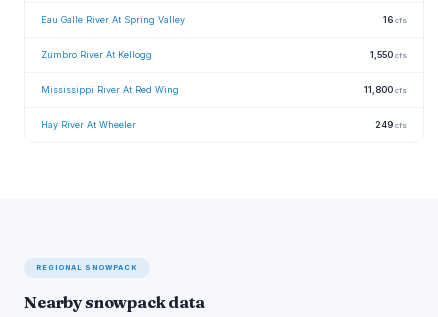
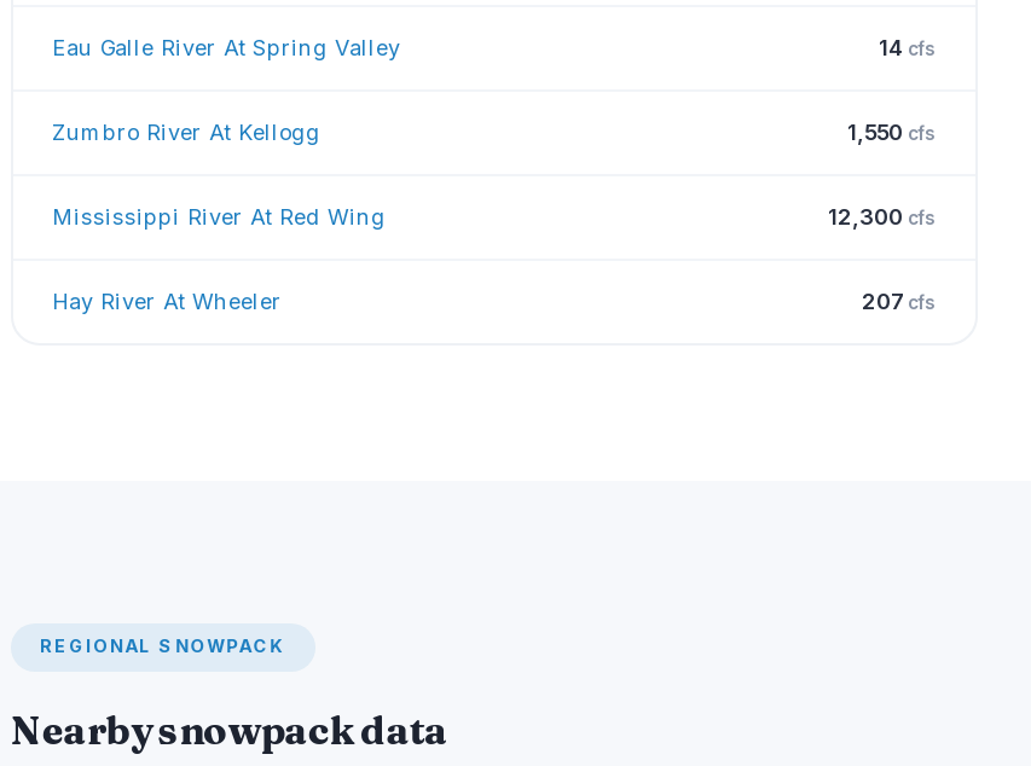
[383,14,407,25] 16 cfs -> [879,34,937,60] 14 cfs
[364,84,407,95] 11,800 cfs -> [828,203,937,230] 12,300 cfs
[375,119,407,130] 249 cfs -> [862,288,937,314] 207 cfs

